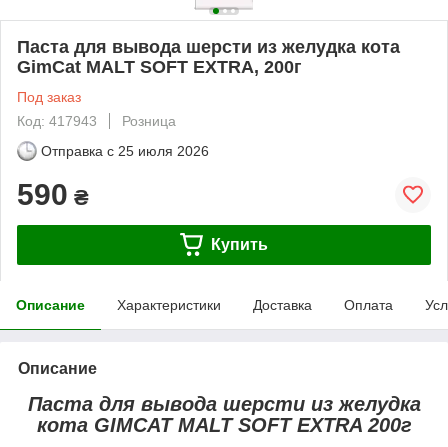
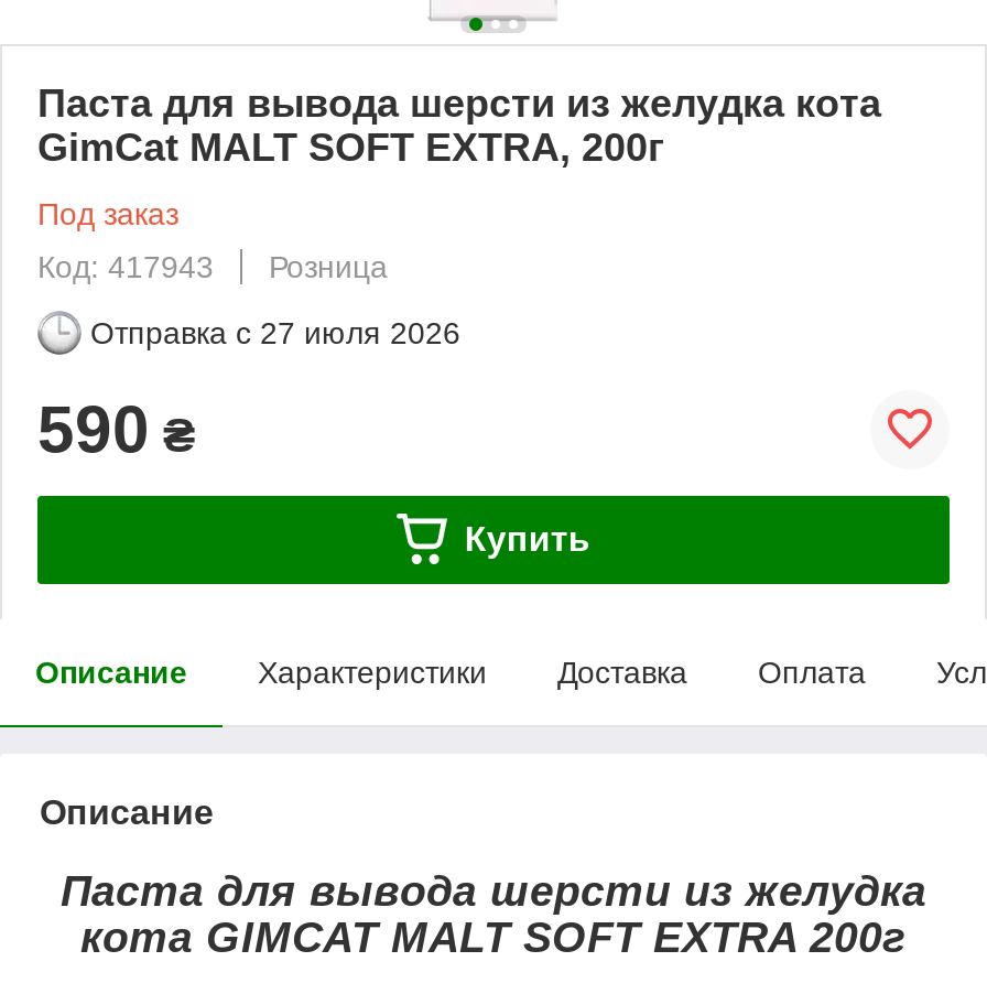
[41,143,209,159] Отправка с 25 июля 2026 -> [90,315,460,350] Отправка с 27 июля 2026

